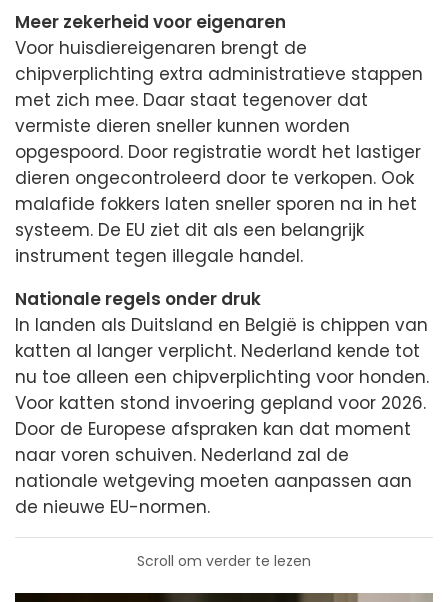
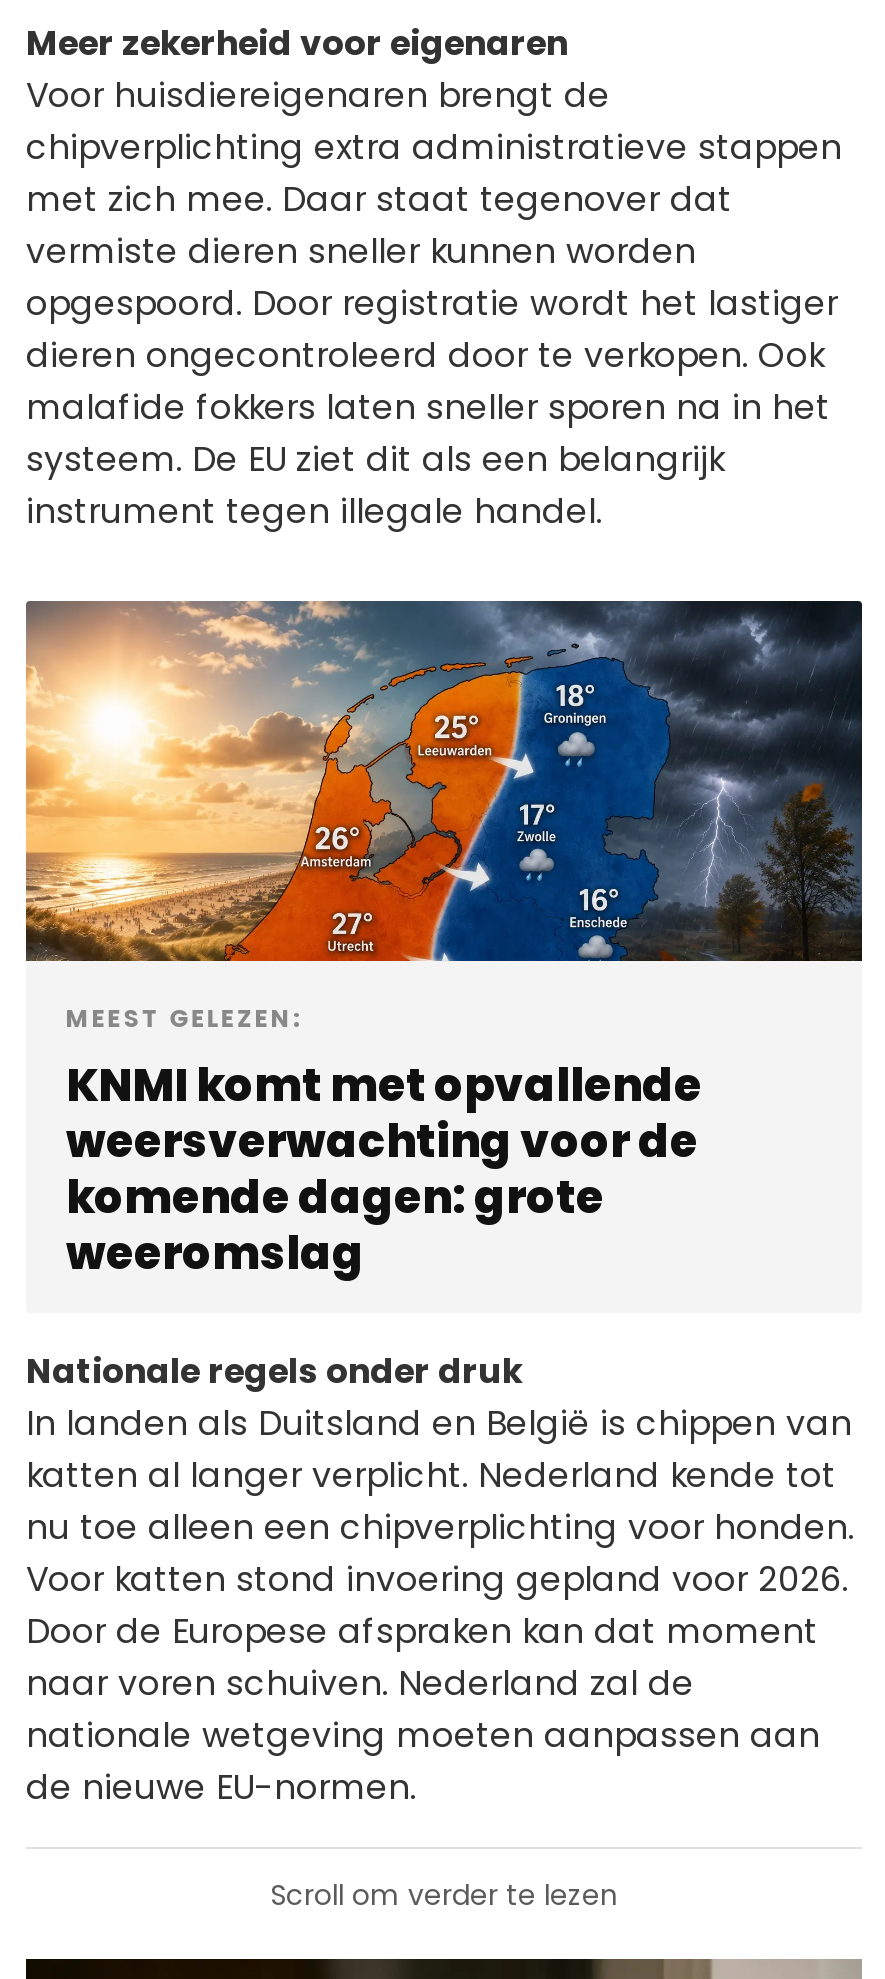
none -> [24,599,864,1286] [image] | MEEST GELEZEN: | KNMI komt met opvallende | weersverwachting voor de | komende dagen: grote | weeromslag

